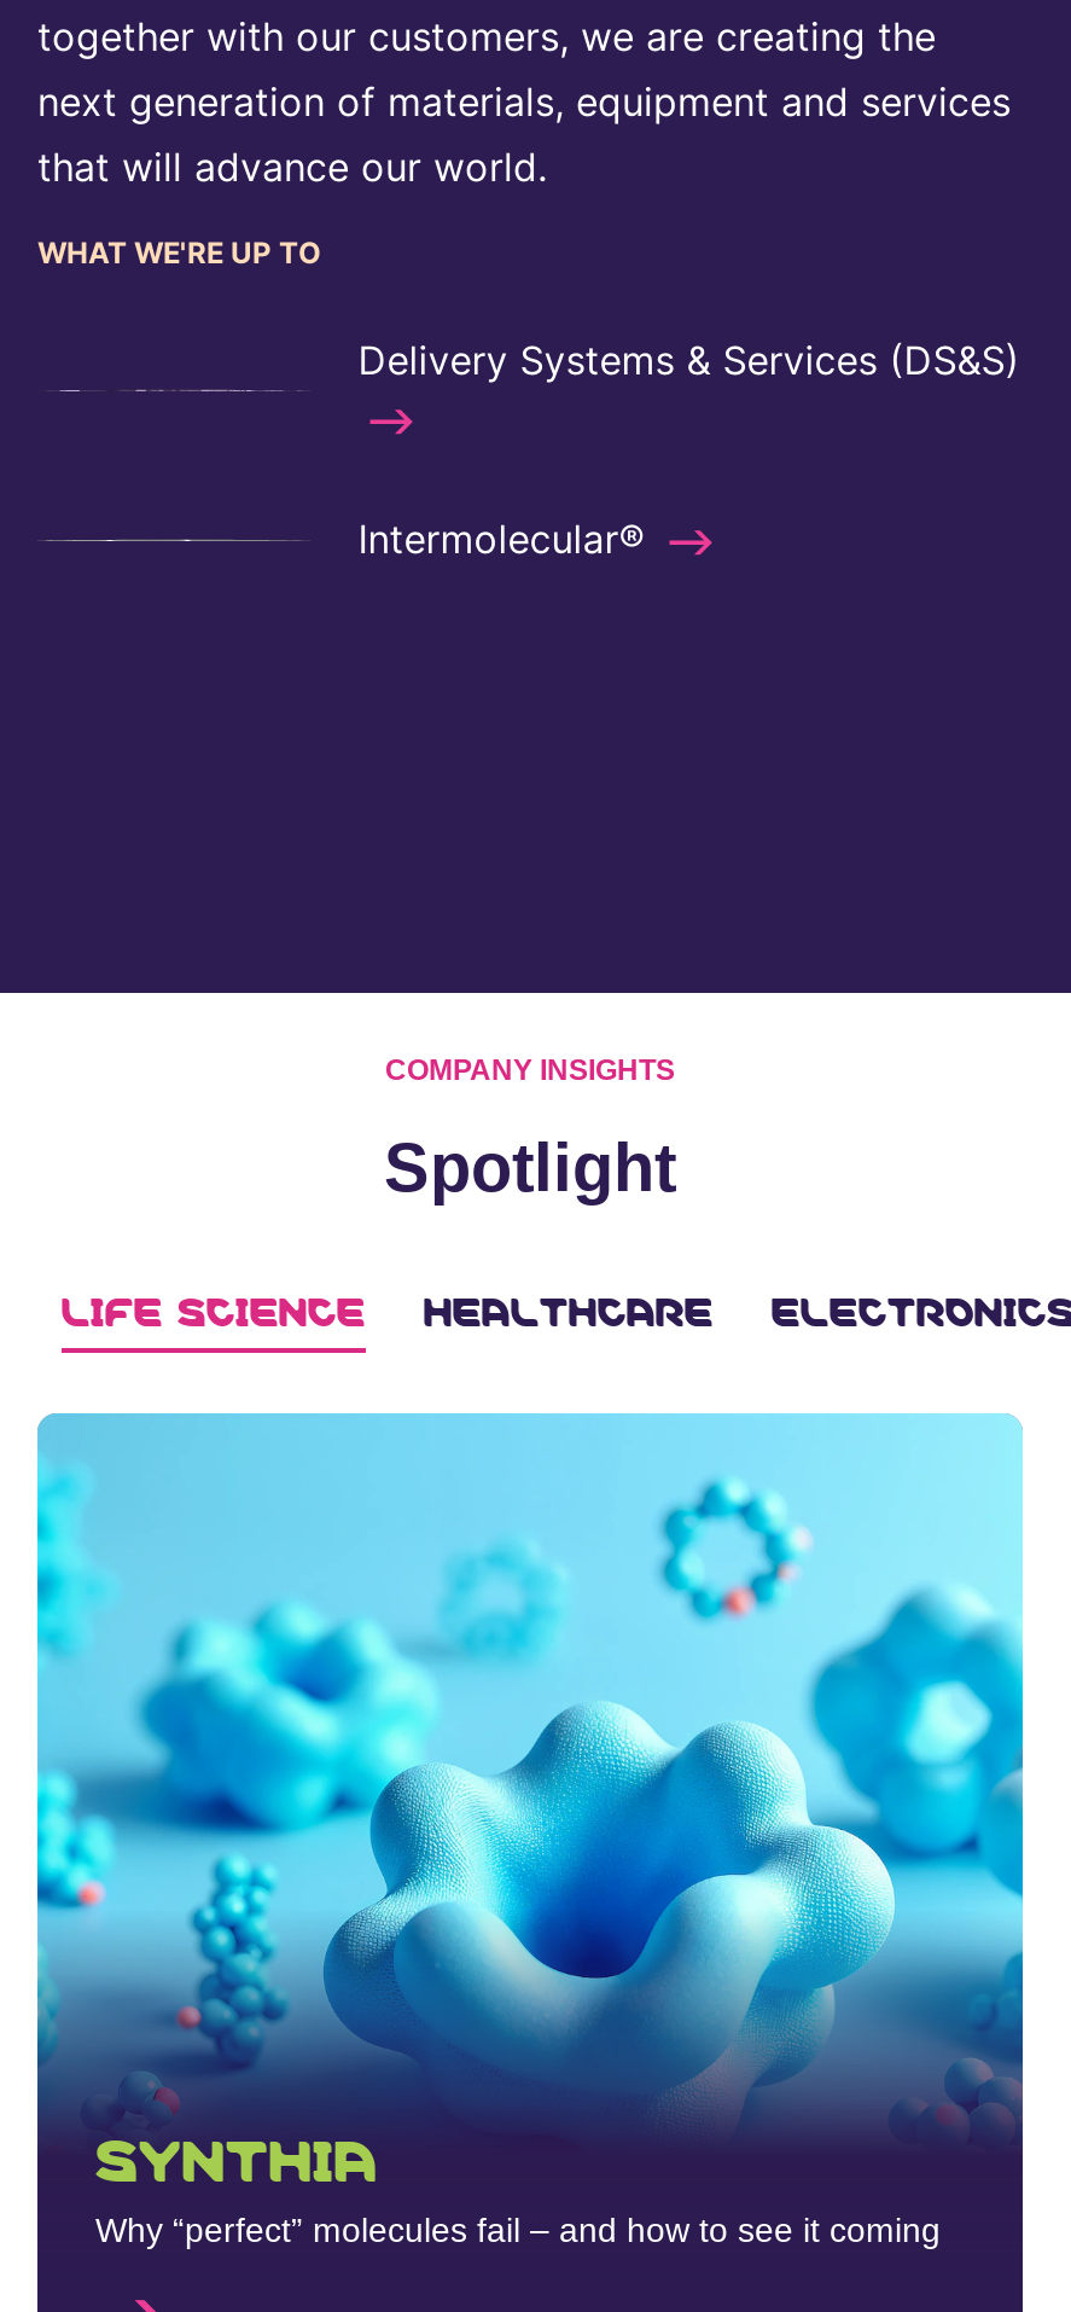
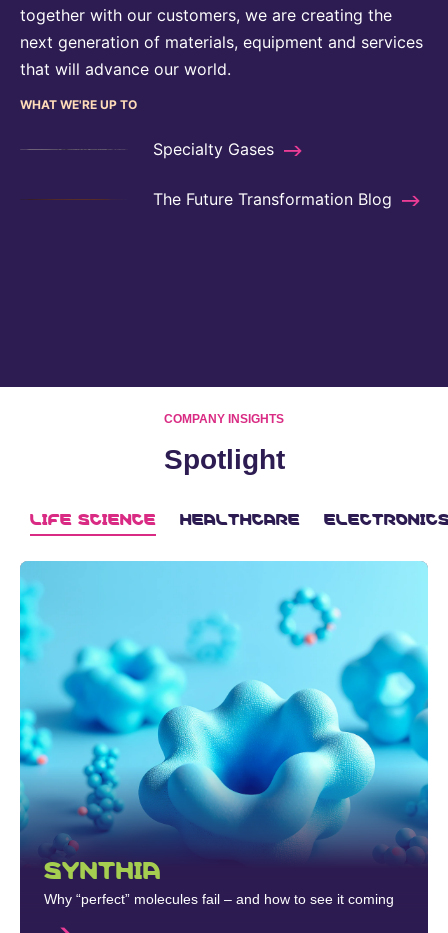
[358,336,1020,384] Delivery Systems & Services (DS&S) -> [153,139,279,159] Specialty Gases
[358,514,657,563] Intermolecular® -> [153,189,397,209] The Future Transformation Blog

